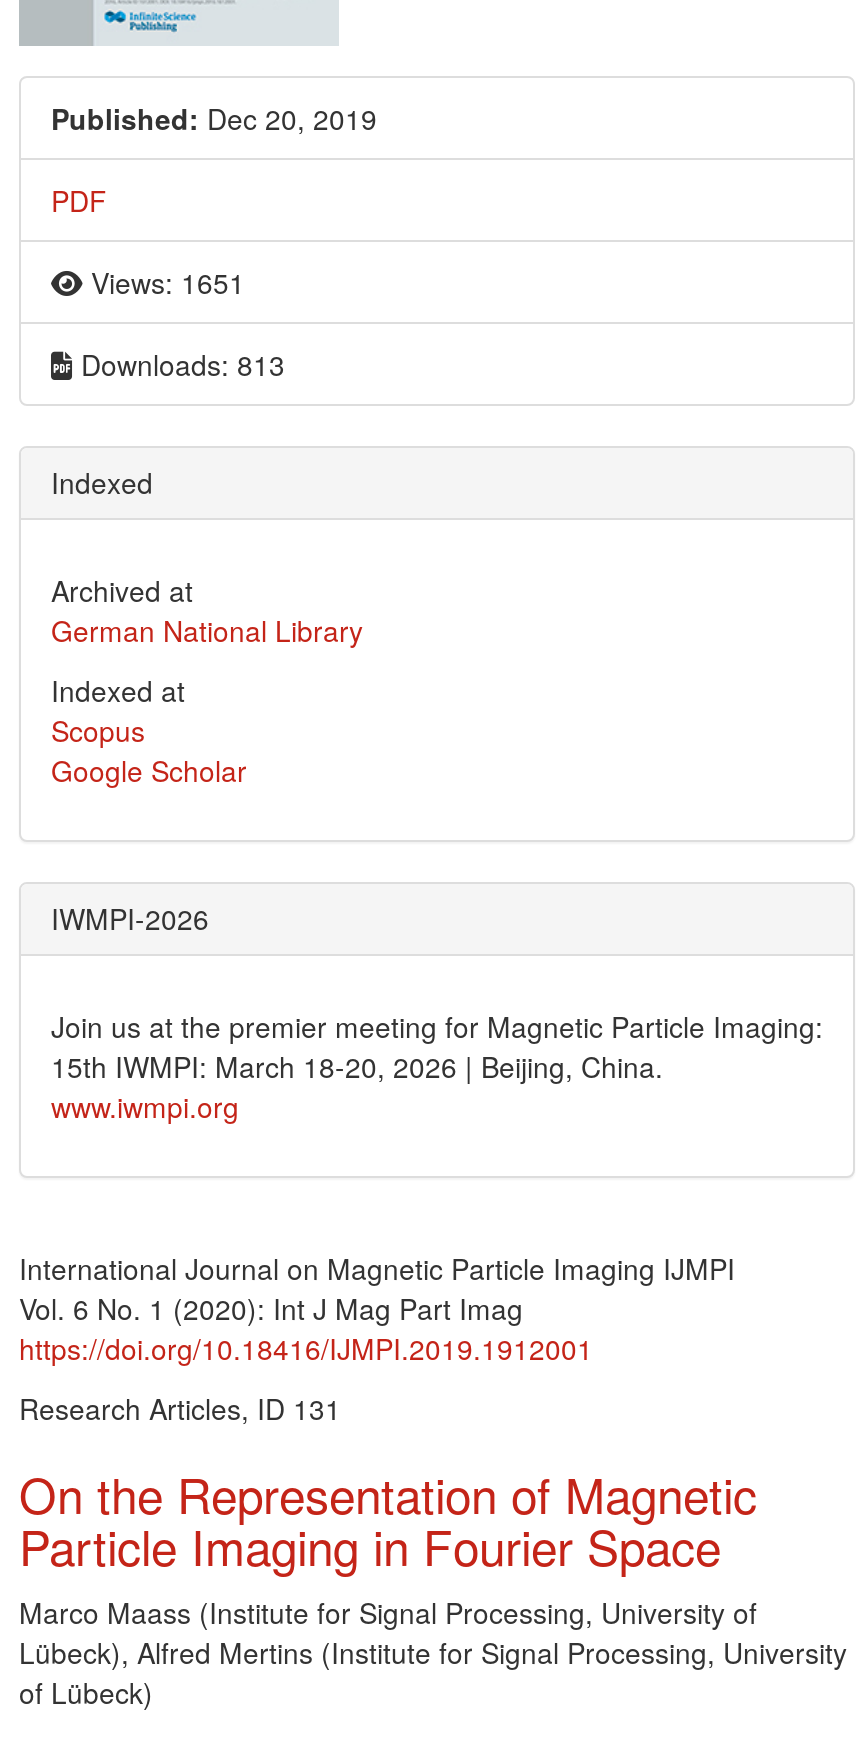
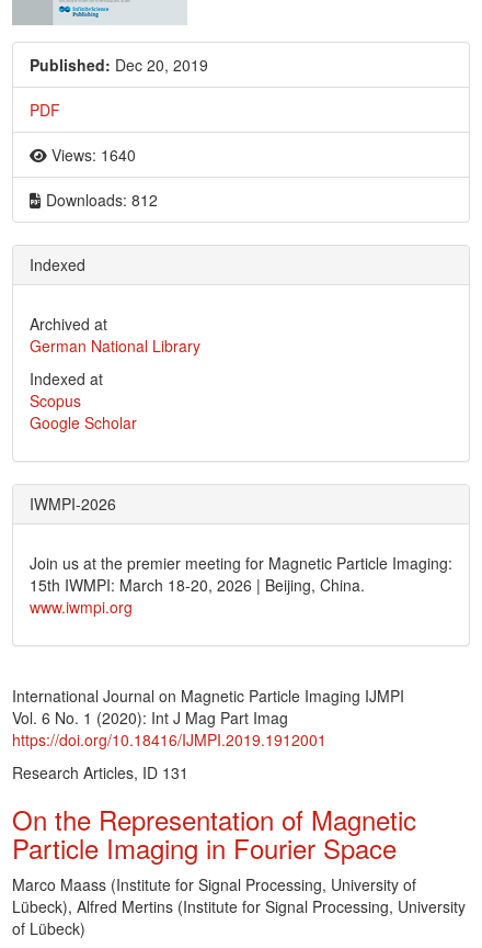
[83,261,245,301] Views: 1651 -> [47,143,136,165] Views: 1640
[73,343,285,383] Downloads: 813 -> [42,188,158,210] Downloads: 812

